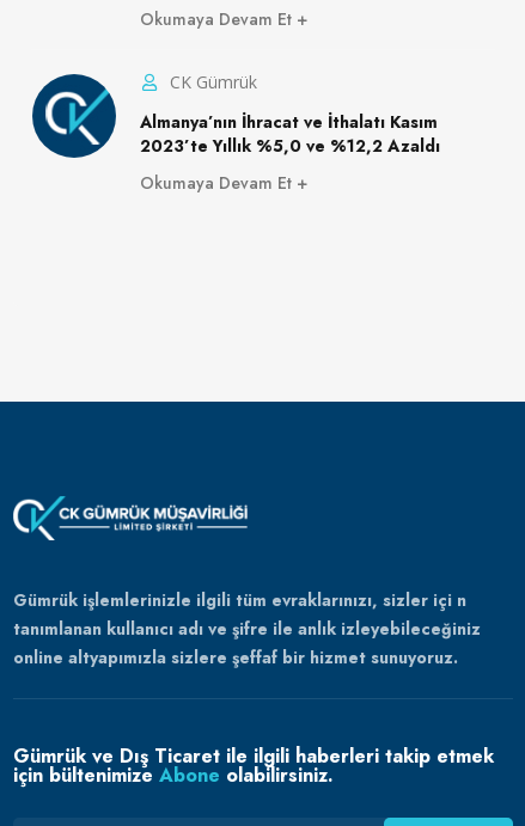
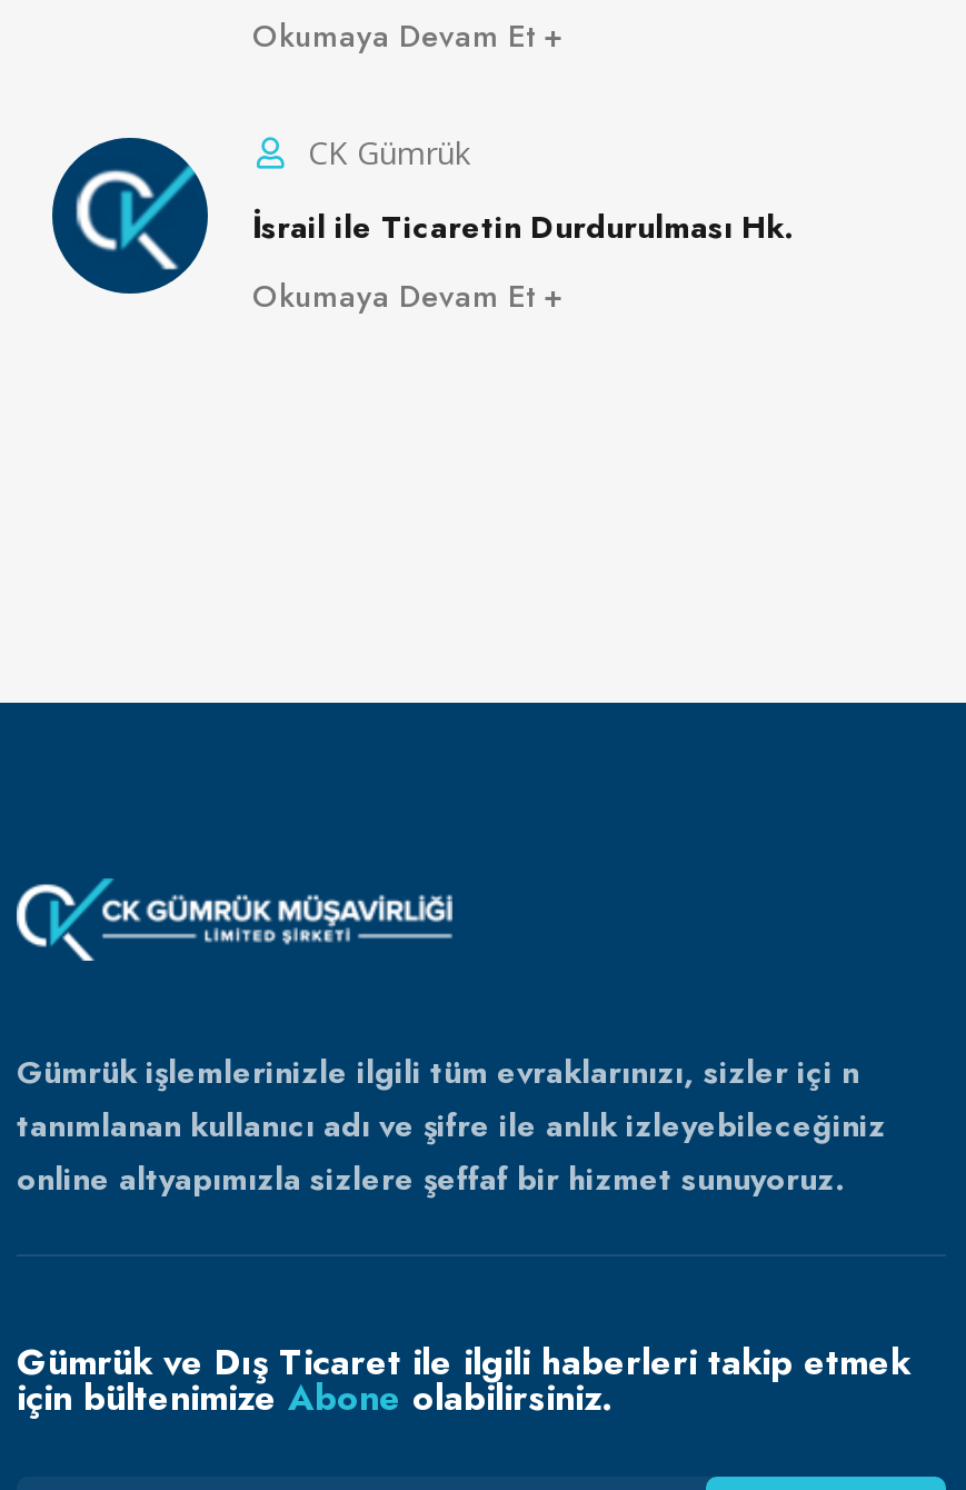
[140,110,440,157] Almanya’nın İhracat ve İthalatı Kasım | 2023’te Yıllık %5,0 ve %12,2 Azaldı -> [252,204,793,248] İsrail ile Ticaretin Durdurulması Hk.

